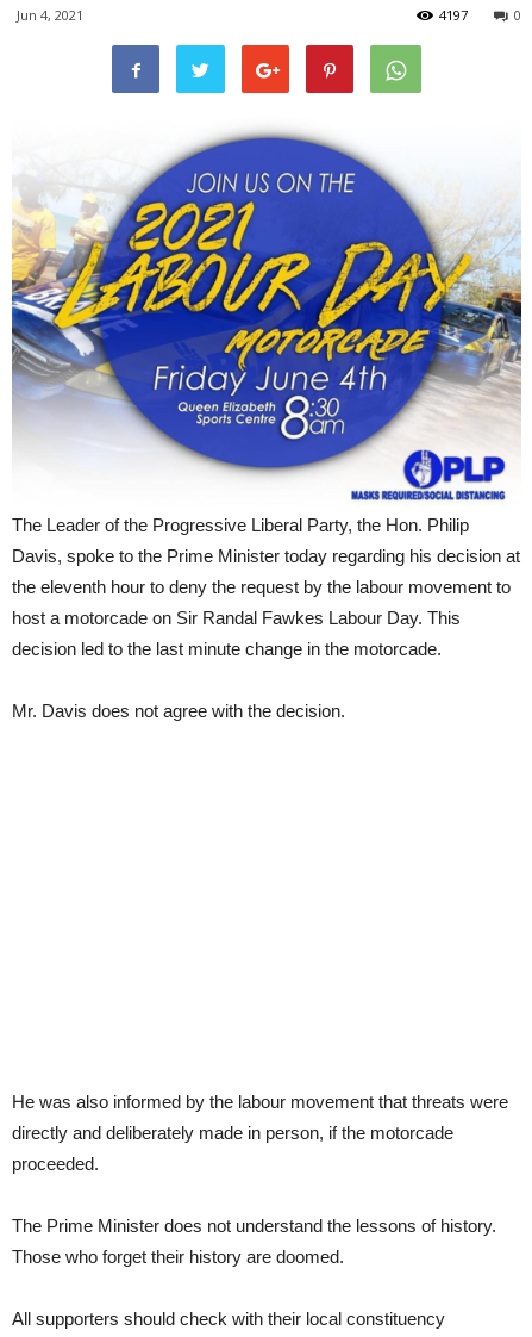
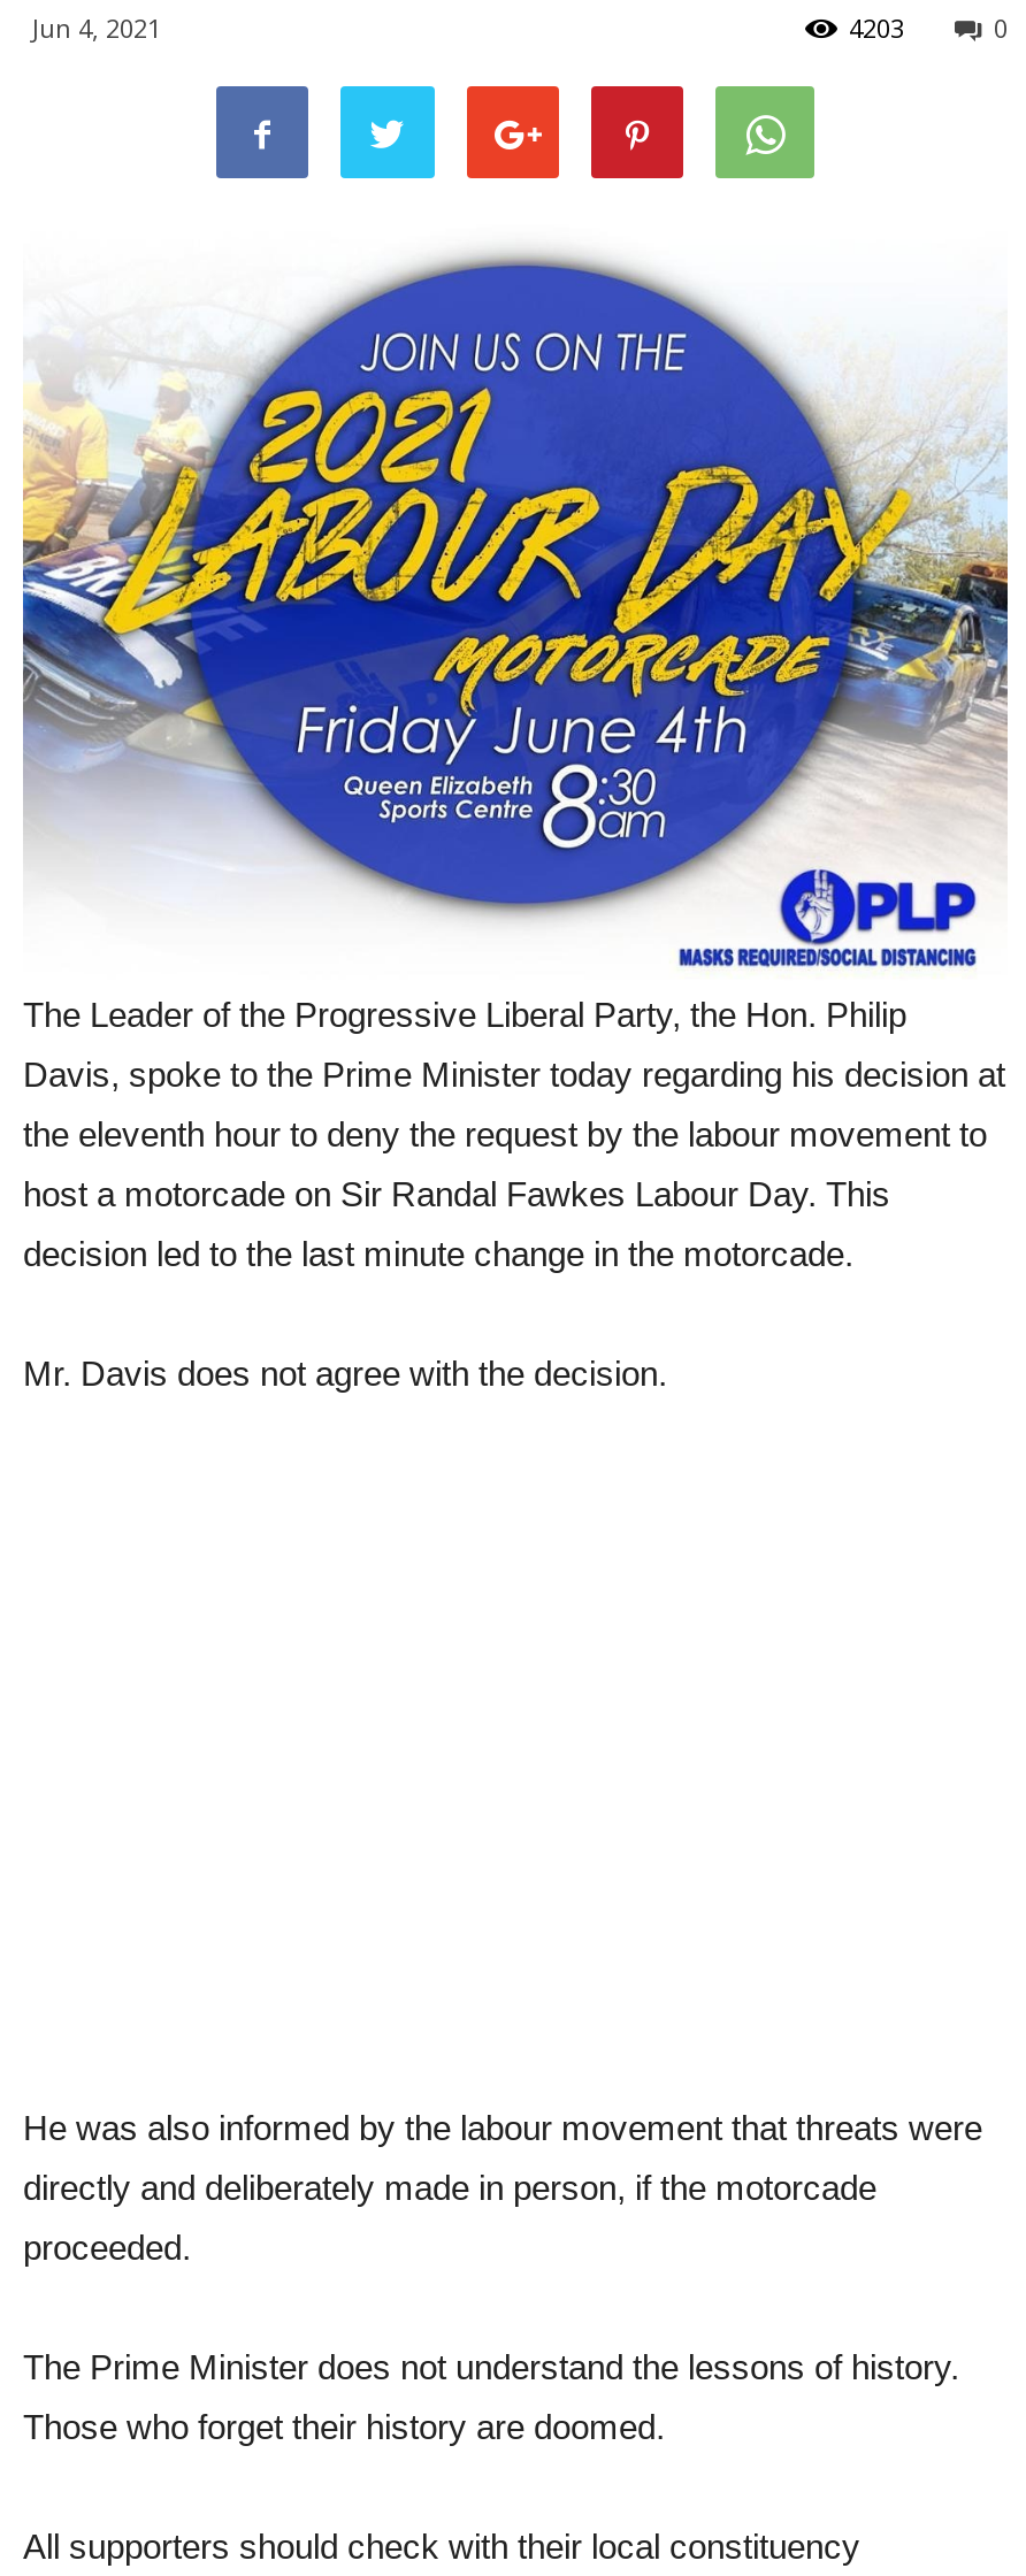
[439,6,468,24] 4197 -> [849,10,904,45] 4203

